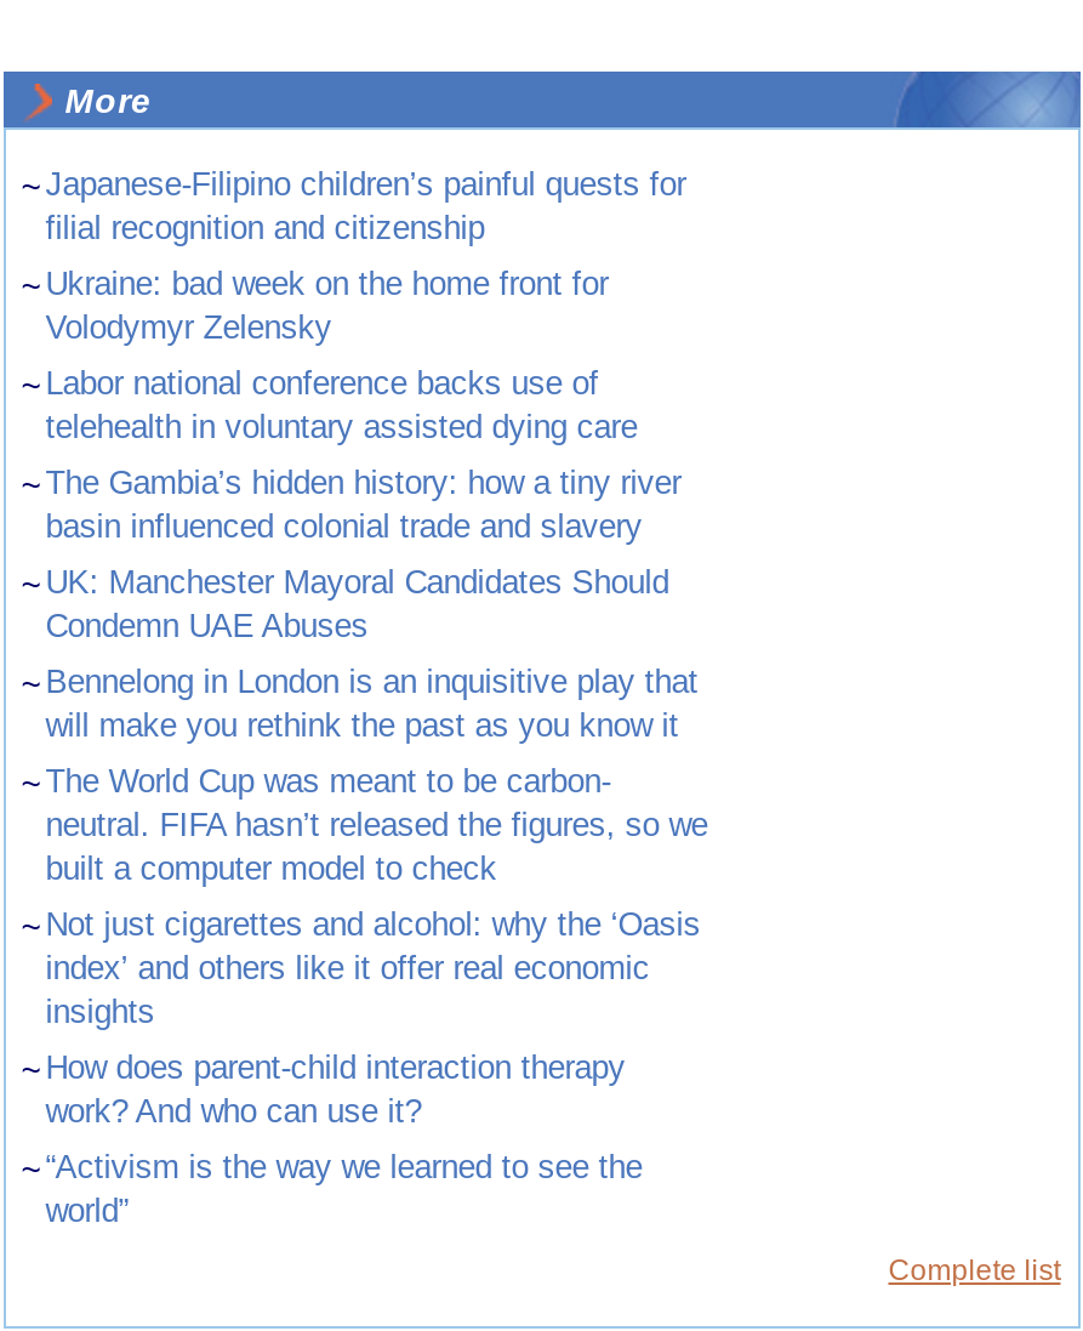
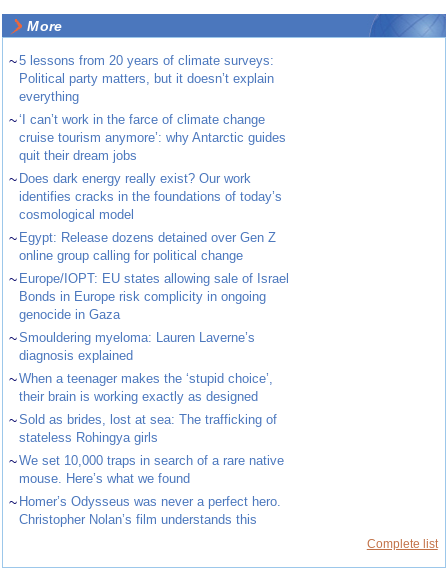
[21,167,686,248] ~ Japanese-Filipino children’s painful quests for | filial recognition and citizenship -> [9,53,274,104] ~ 5 lessons from 20 years of climate surveys: | Political party matters, but it doesn’t explain | everything
[21,267,608,347] ~ Ukraine: bad week on the home front for | Volodymyr Zelensky -> [9,112,286,163] ~ ‘I can’t work in the farce of climate change | cruise tourism anymore’: why Antarctic guides | quit their dream jobs
[21,366,637,446] ~ Labor national conference backs use of | telehealth in voluntary assisted dying care -> [9,171,282,222] ~ Does dark energy really exist? Our work | identifies cracks in the foundations of today’s | cosmological model
[21,466,681,546] ~ The Gambia’s hidden history: how a tiny river | basin influenced colonial trade and slavery -> [9,230,276,263] ~ Egypt: Release dozens detained over Gen Z | online group calling for political change
[21,565,669,645] ~ UK: Manchester Mayoral Candidates Should | Condemn UAE Abuses -> [9,271,289,322] ~ Europe/IOPT: EU states allowing sale of Israel | Bonds in Europe risk complicity in ongoing | genocide in Gaza
[21,665,698,745] ~ Bennelong in London is an inquisitive play that | will make you rethink the past as you know it -> [9,330,255,363] ~ Smouldering myeloma: Lauren Laverne’s | diagnosis explained
[21,764,708,888] ~ The World Cup was meant to be carbon- | neutral. FIFA hasn’t released the figures, so we | built a computer model to check -> [9,371,273,404] ~ When a teenager makes the ‘stupid choice’, | their brain is working exactly as designed
[21,908,700,1031] ~ Not just cigarettes and alcohol: why the ‘Oasis | index’ and others like it offer real economic | insights -> [9,412,277,445] ~ Sold as brides, lost at sea: The trafficking of | stateless Rohingya girls
[21,1051,625,1131] ~ How does parent-child interaction therapy | work? And who can use it? -> [9,453,284,486] ~ We set 10,000 traps in search of a rare native | mouse. Here’s what we found
[21,1150,642,1230] ~ “Activism is the way we learned to see the | world” -> [9,494,281,527] ~ Homer’s Odysseus was never a perfect hero. | Christopher Nolan’s film understands this

